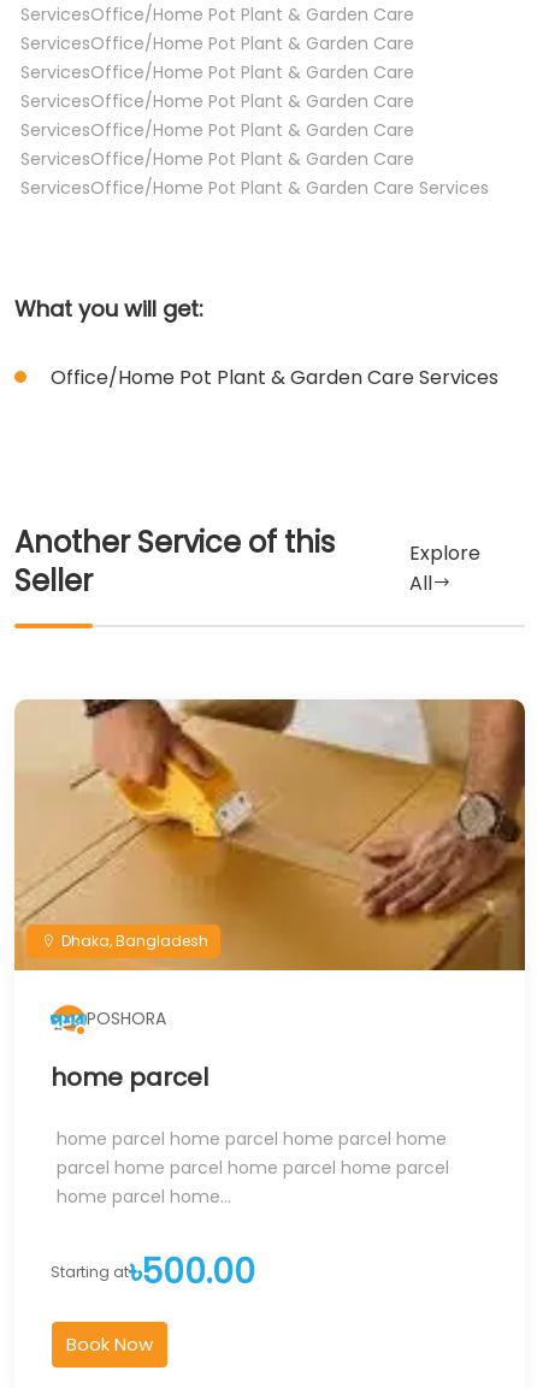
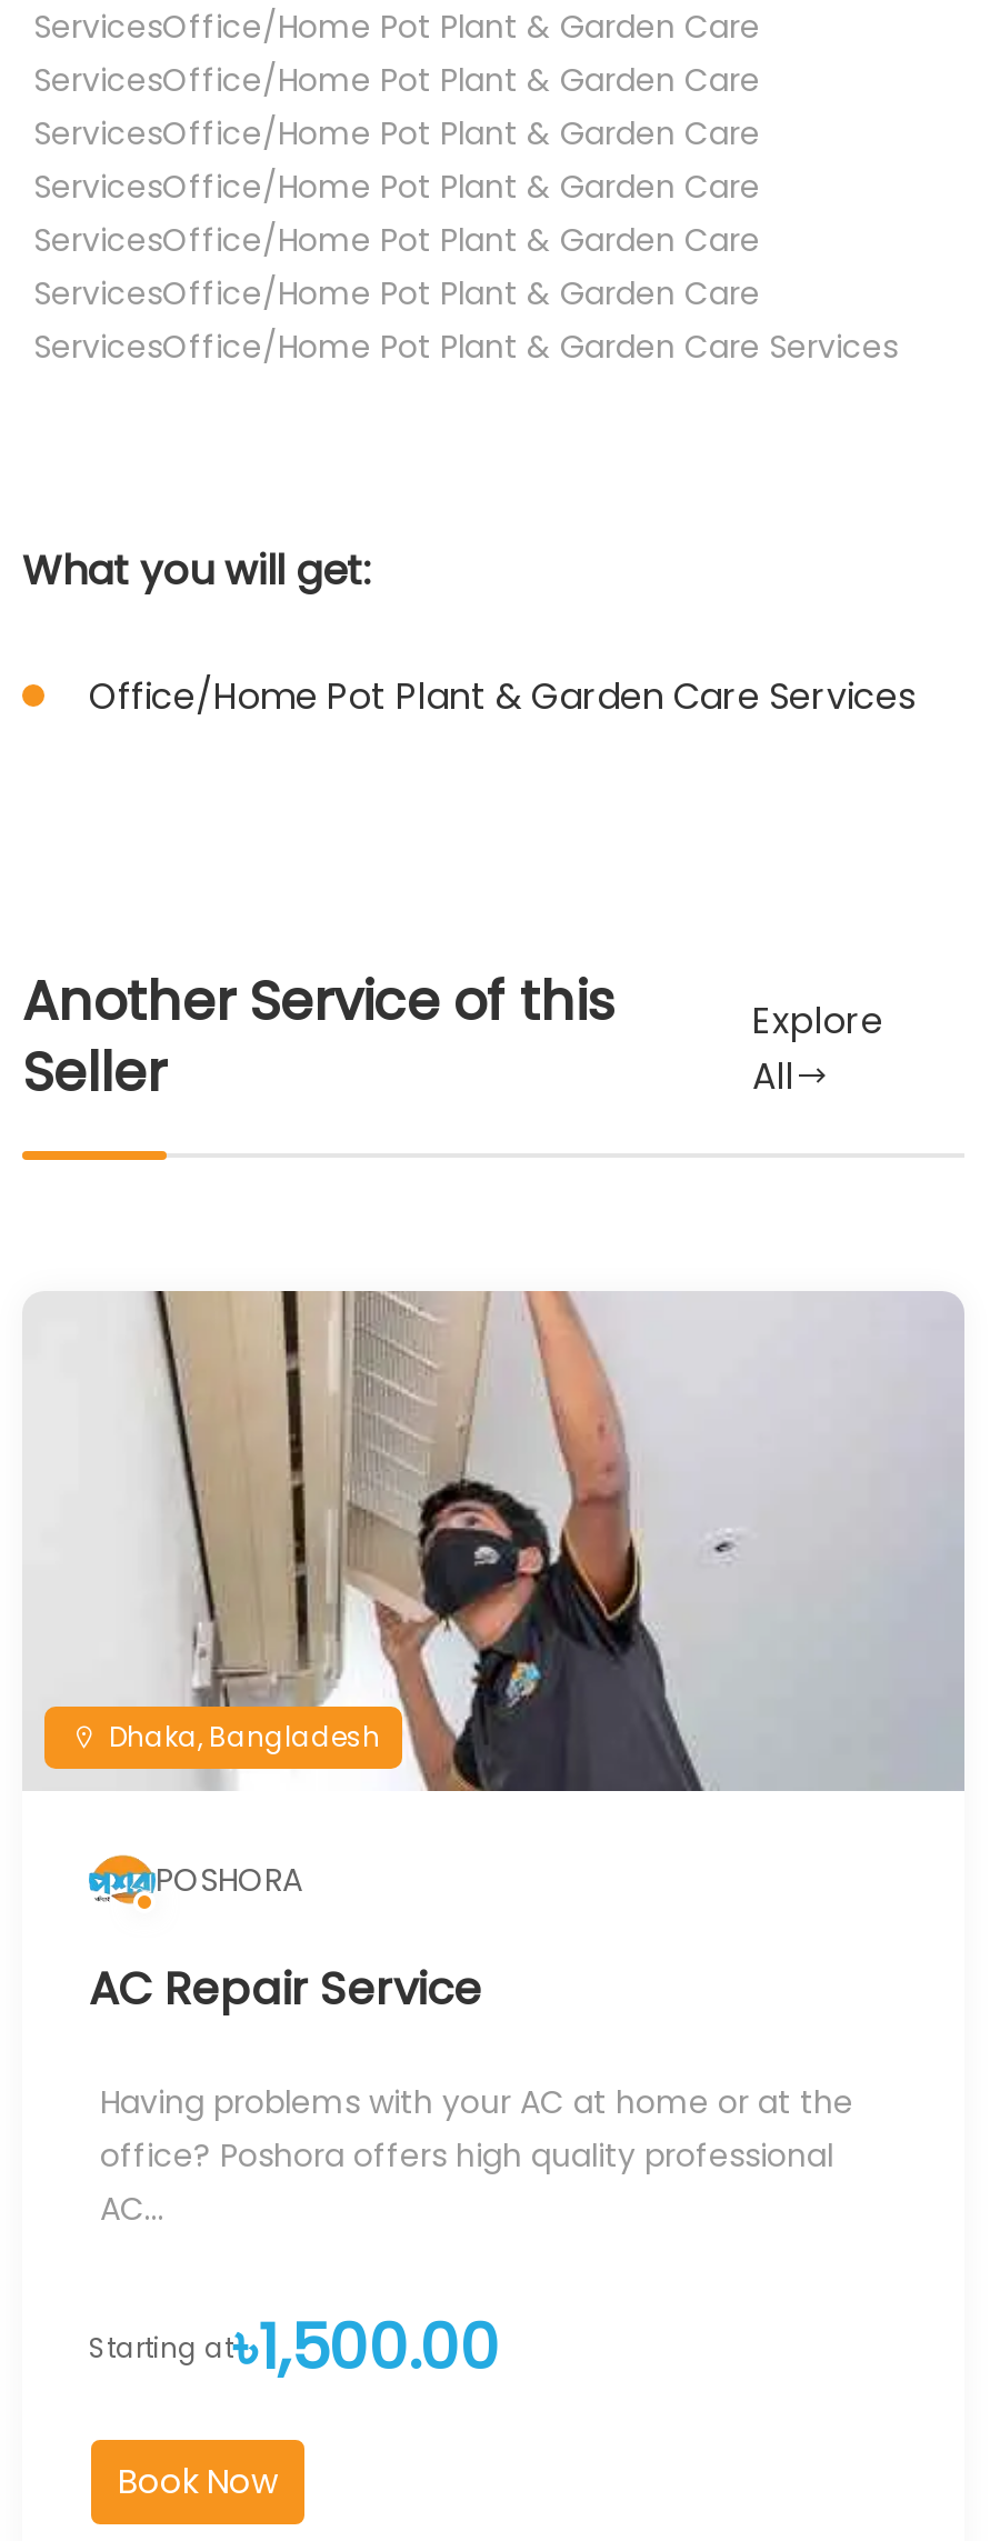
[13,698,526,971] [image] -> [22,1289,964,1793] [image]
[51,1061,208,1095] home parcel -> [89,1958,482,2021] AC Repair Service
[57,1127,449,1209] home parcel home parcel home parcel home | parcel home parcel home parcel home parcel | home parcel home... -> [100,2081,853,2232] Having problems with your AC at home or at the | office? Poshora offers high quality professional | AC...
[51,1249,255,1296] Starting at৳500.00 -> [89,2305,500,2392] Starting at৳1,500.00

